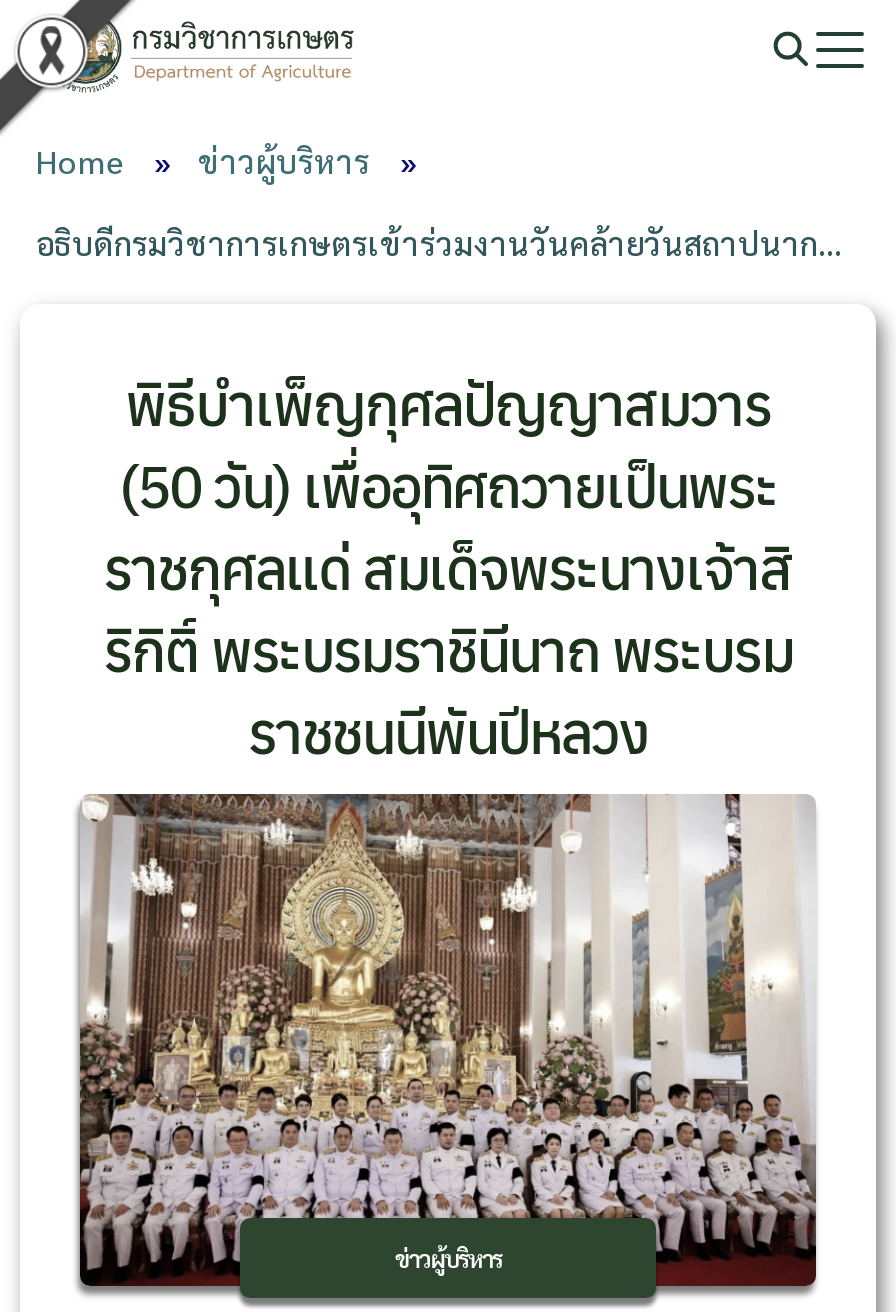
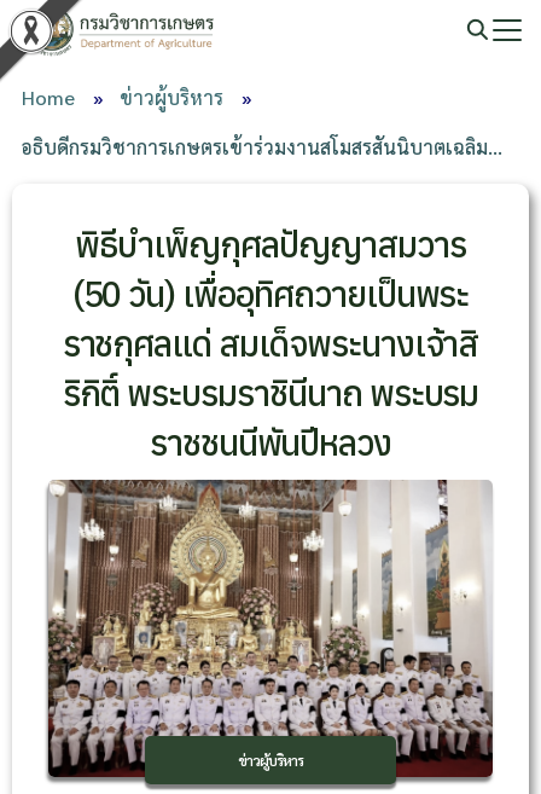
[36,222,842,264] อธิบดีกรมวิชาการเกษตรเข้าร่วมงานวันคล้ายวันสถาปนาก… -> [22,134,502,160] อธิบดีกรมวิชาการเกษตรเข้าร่วมงานสโมสรสันนิบาตเฉลิม…

